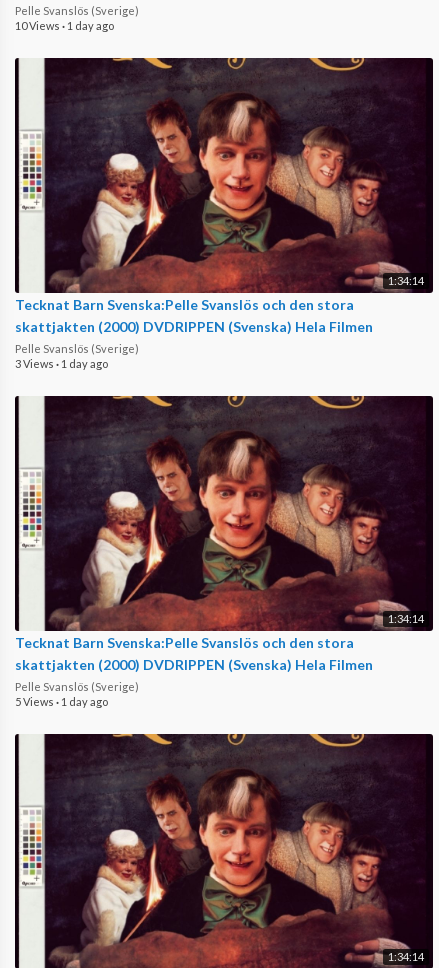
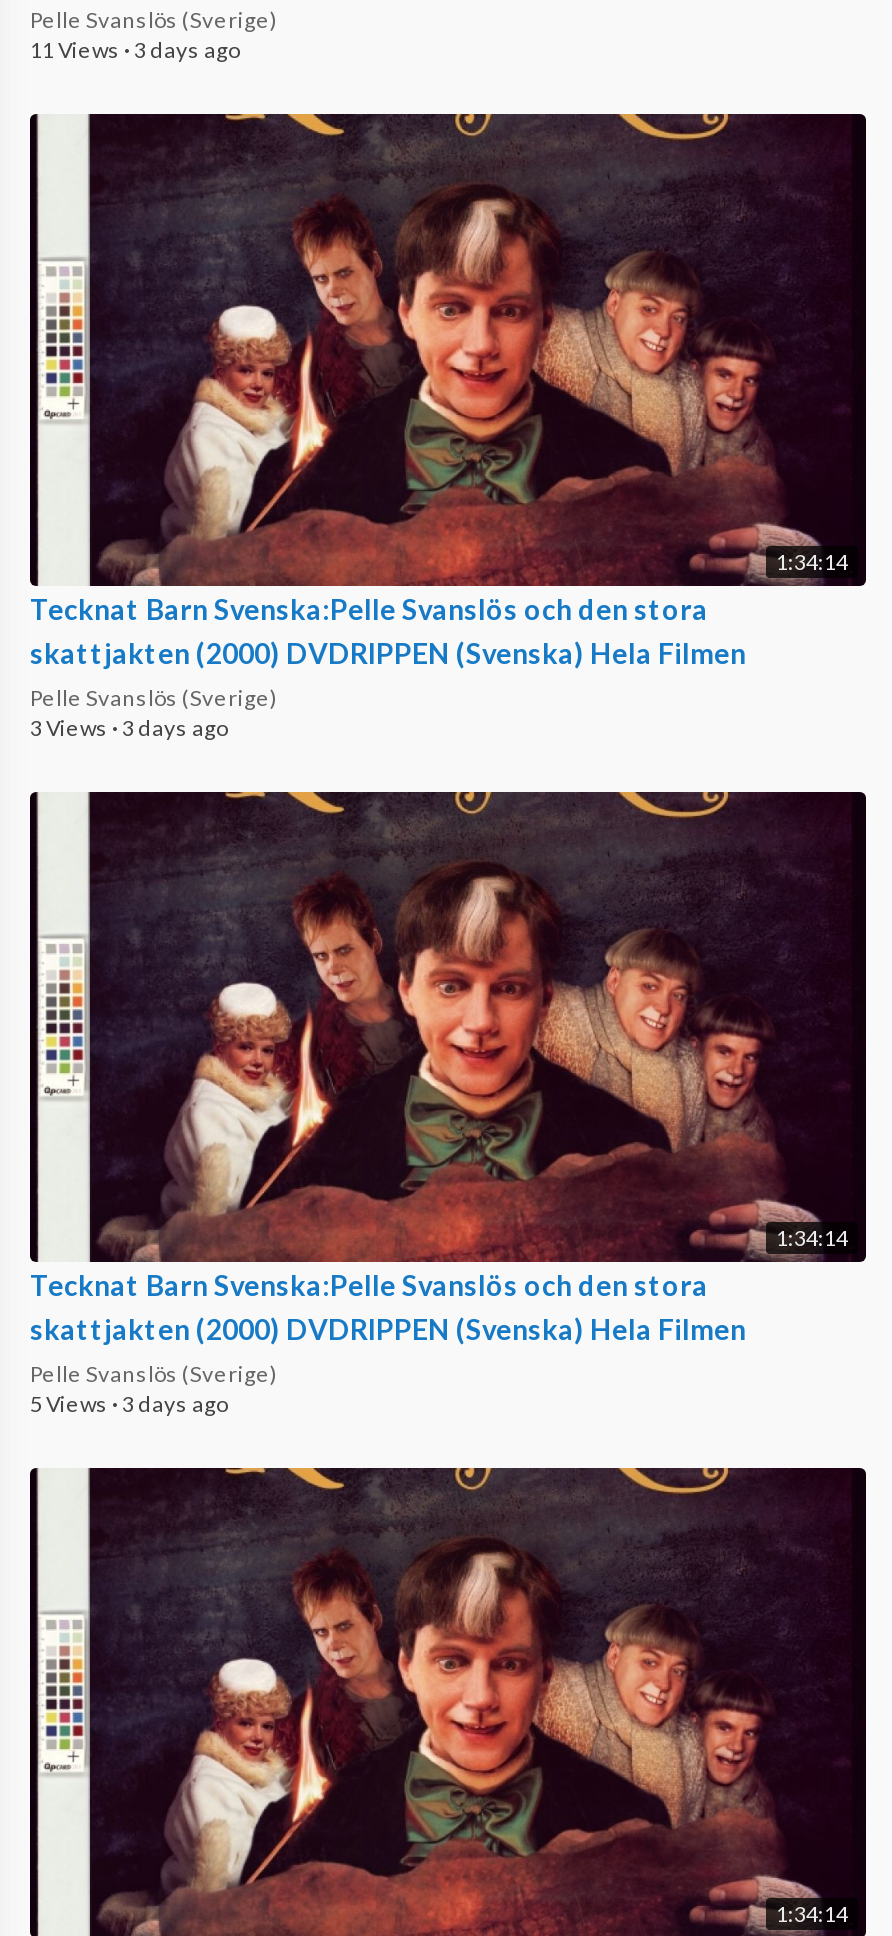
[15,19,114,32] 10 Views · 1 day ago -> [30,37,240,63] 11 Views · 3 days ago
[15,357,108,370] 3 Views · 1 day ago -> [30,714,228,740] 3 Views · 3 days ago
[15,695,108,708] 5 Views · 1 day ago -> [30,1390,228,1416] 5 Views · 3 days ago

